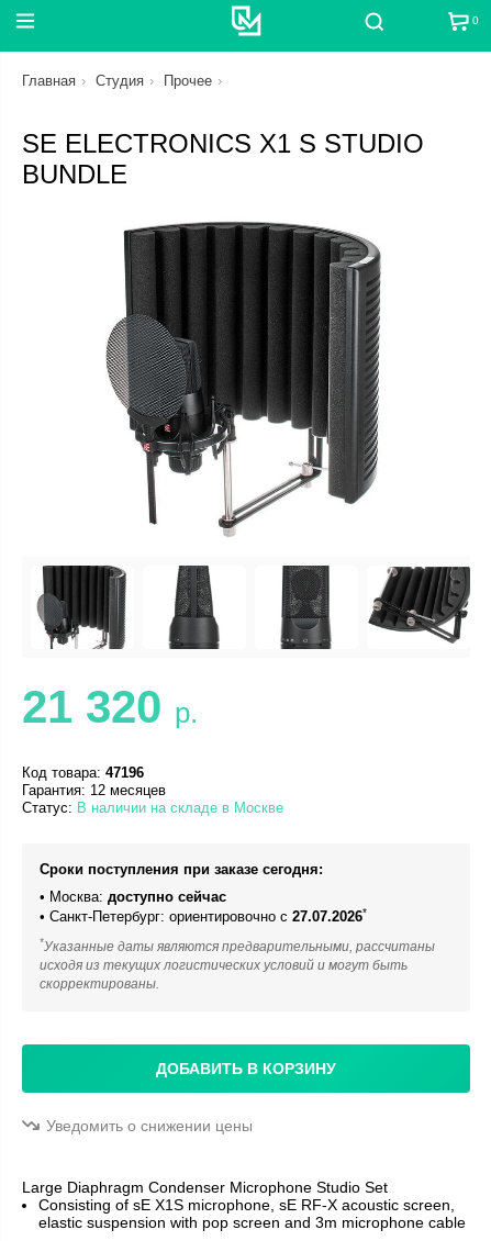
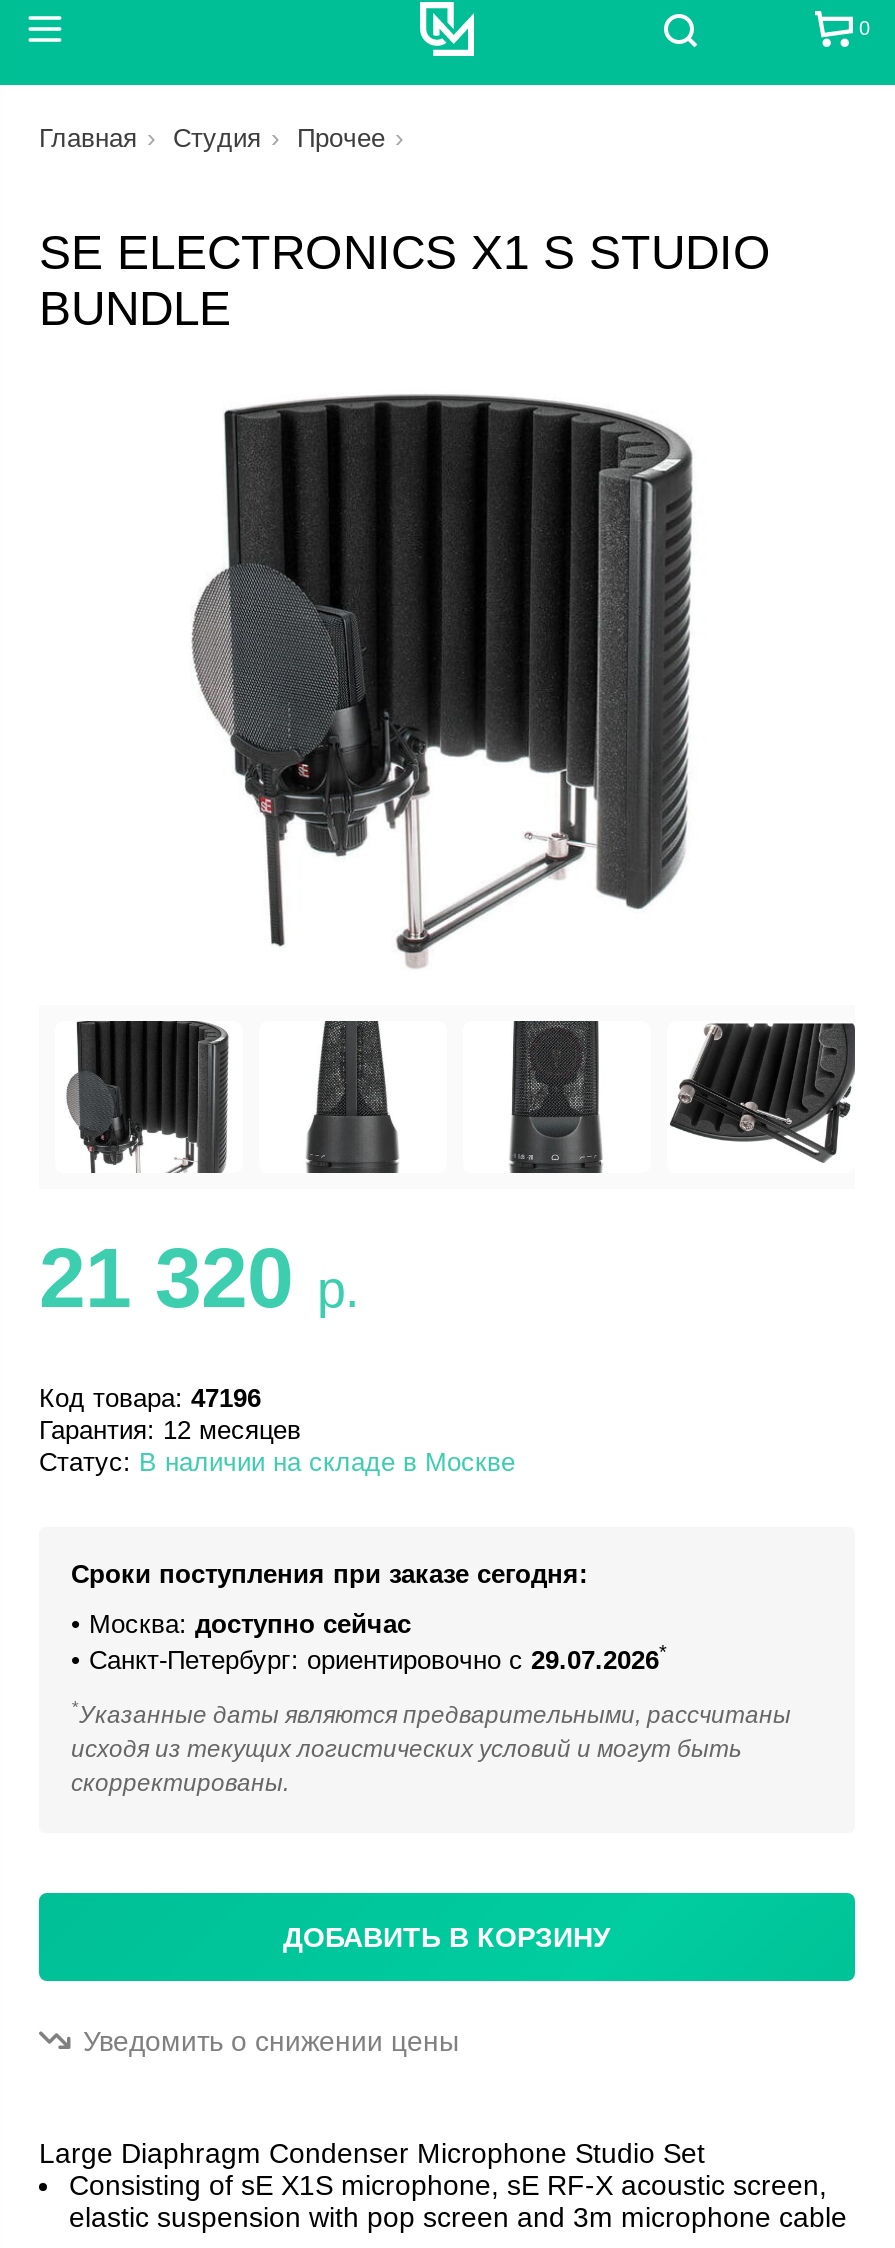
[40,906,367,924] • Санкт-Петербург: ориентировочно с 27.07.2026* -> [71,1640,667,1674] • Санкт-Петербург: ориентировочно с 29.07.2026*

